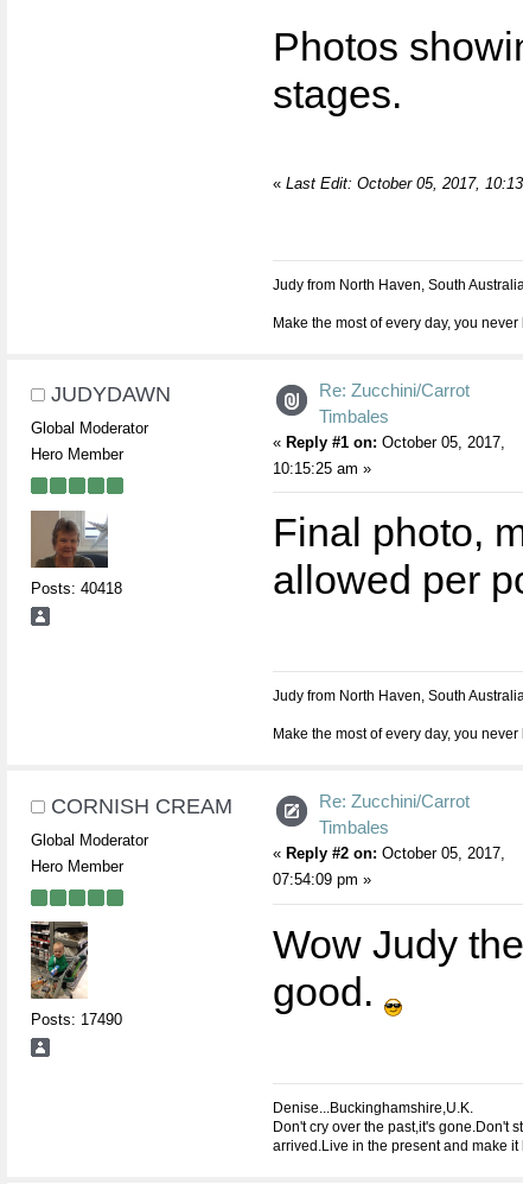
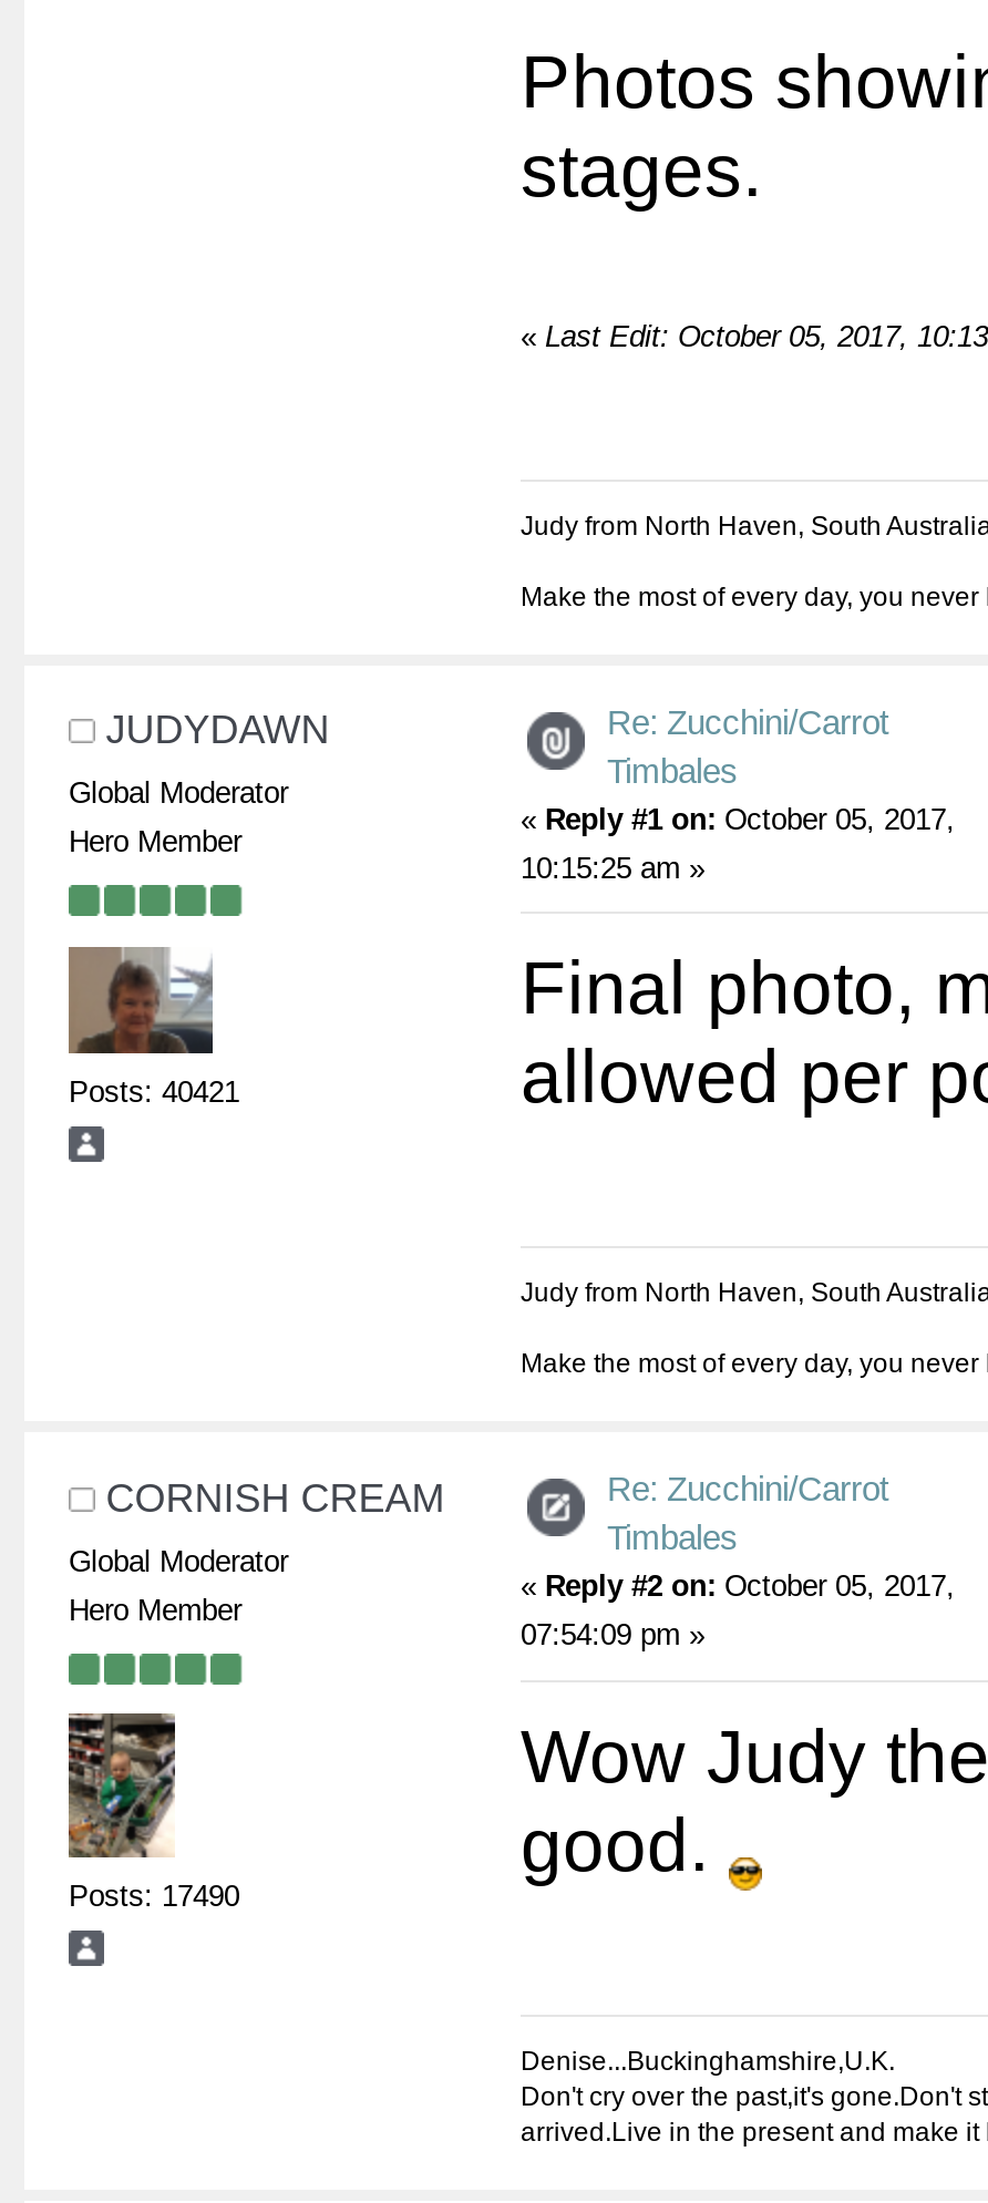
[31,579,122,597] Posts: 40418 -> [68,1075,239,1108] Posts: 40421

